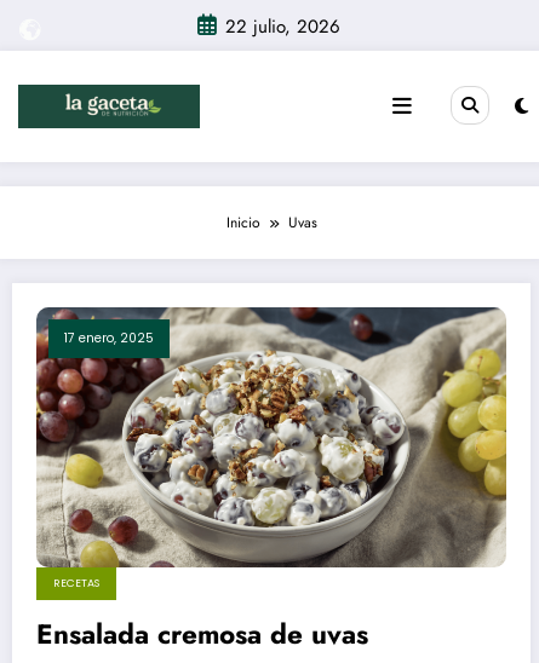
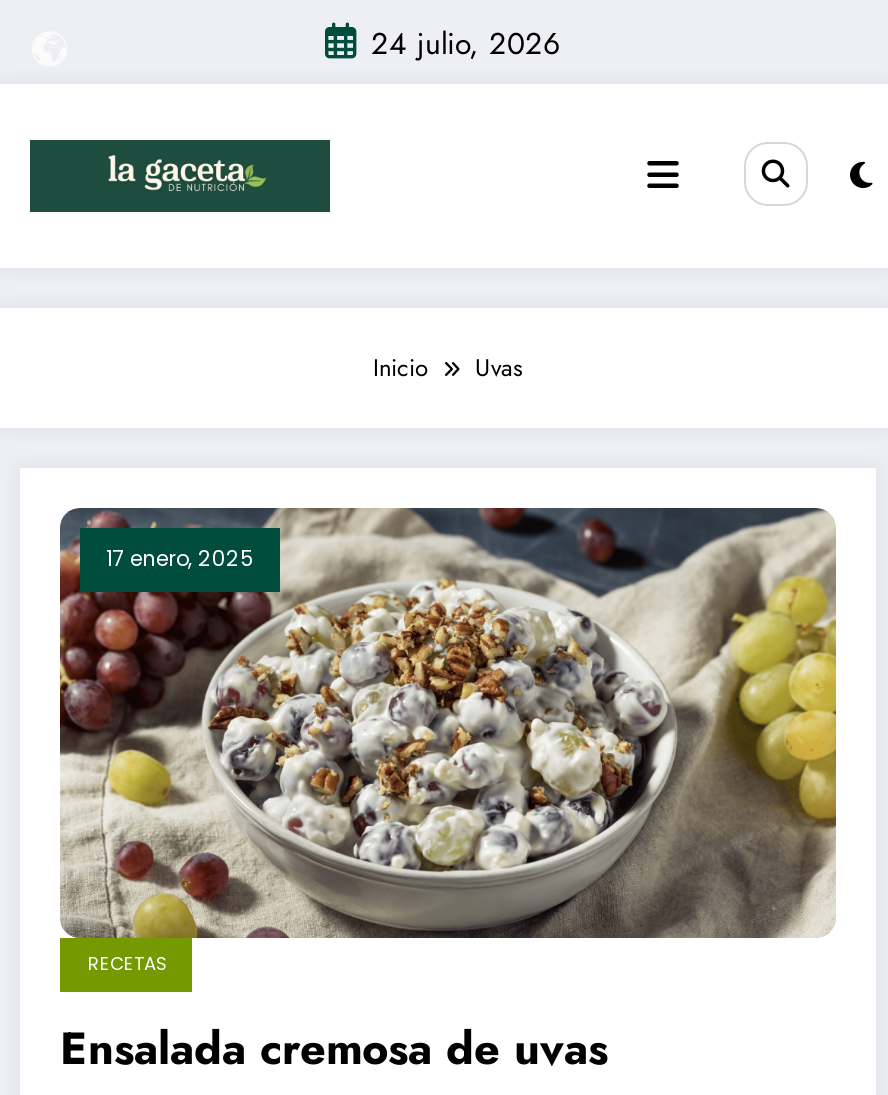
[225,13,340,40] 22 julio, 2026 -> [371,22,561,66] 24 julio, 2026

